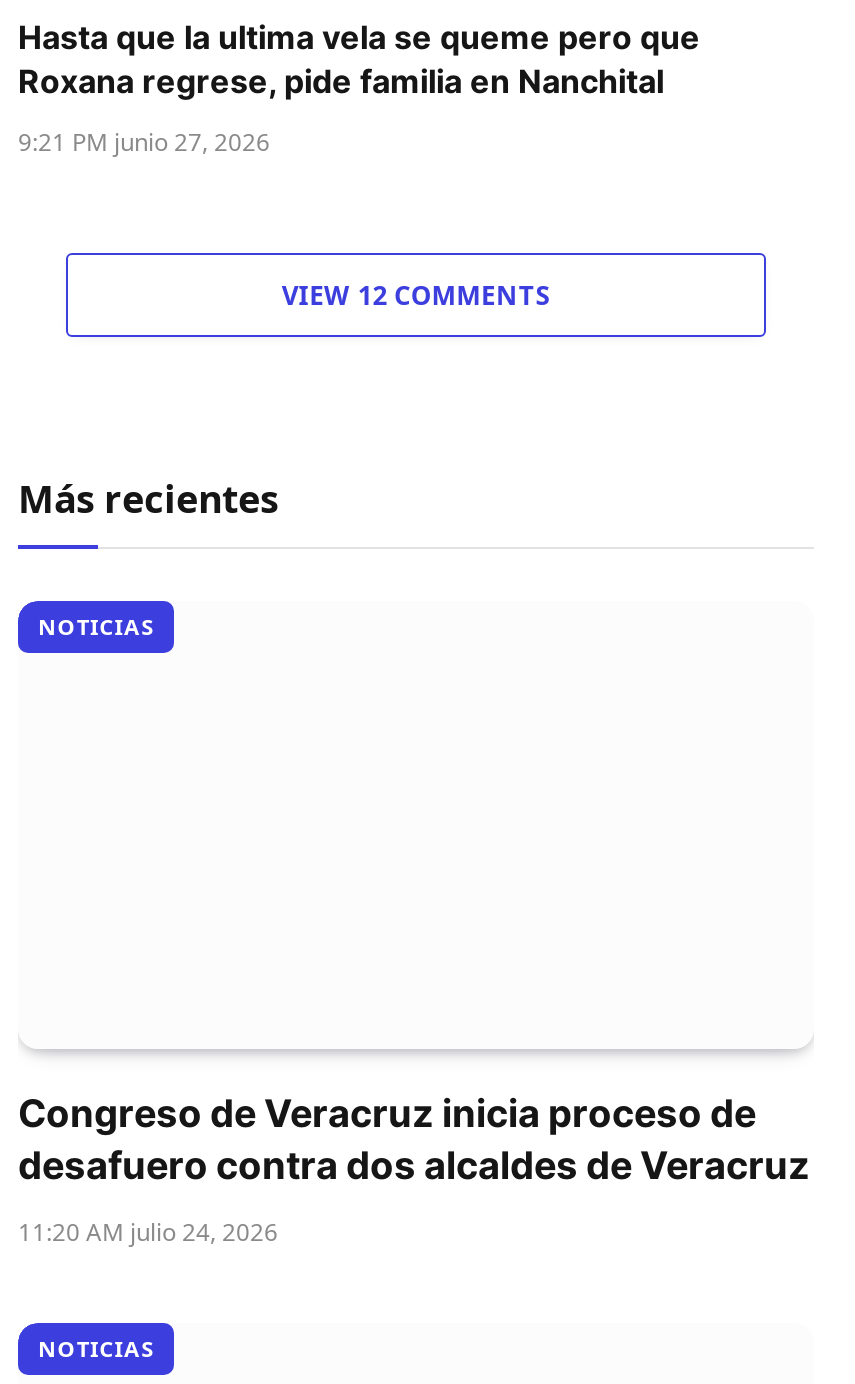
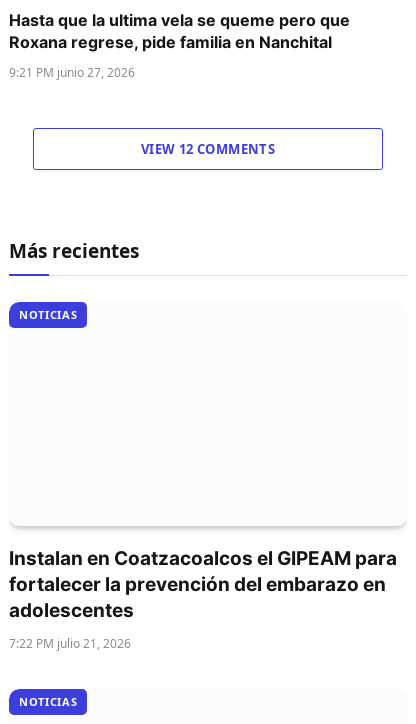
[18,1091,810,1189] Congreso de Veracruz inicia proceso de | desafuero contra dos alcaldes de Veracruz -> [9,547,397,622] Instalan en Coatzacoalcos el GIPEAM para | fortalecer la prevención del embarazo en | adolescentes
[18,1215,278,1249] 11:20 AM julio 24, 2026 -> [9,635,131,652] 7:22 PM julio 21, 2026

